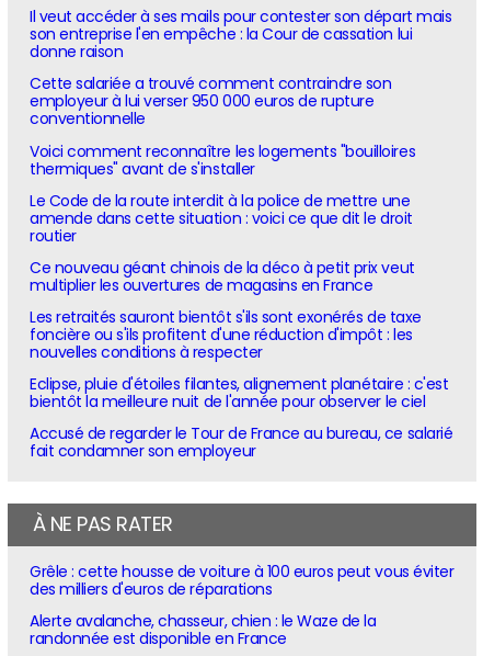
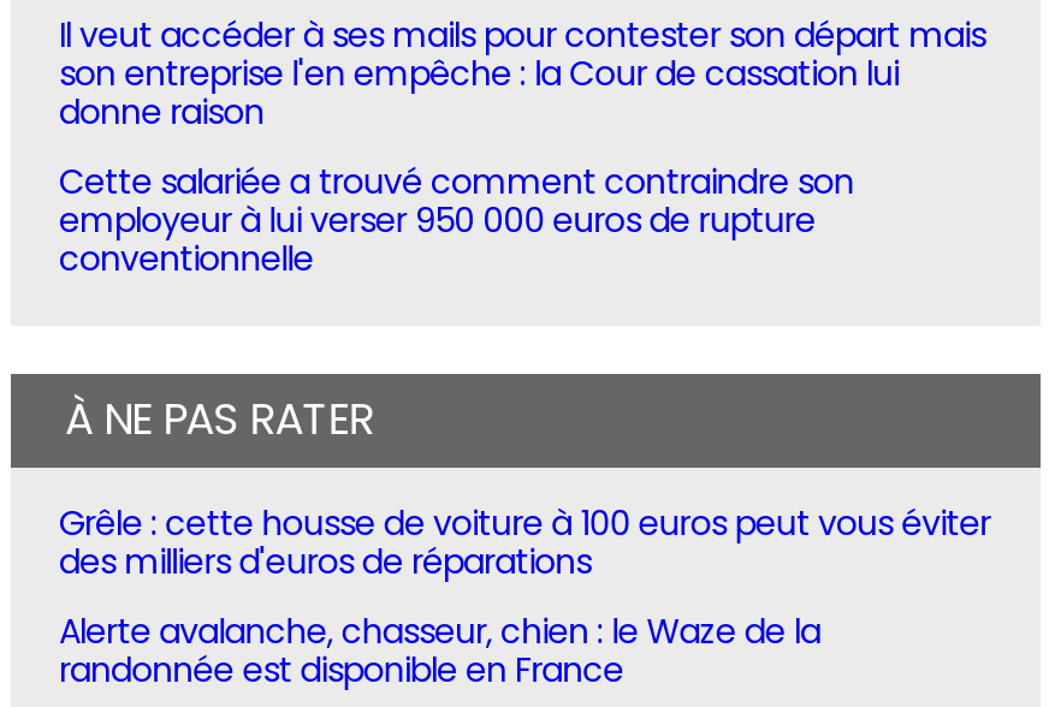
[30,143,453,459] Voici comment reconnaître les logements "bouilloires | thermiques" avant de s'installer | Le Code de la route interdit à la police de mettre une | amende dans cette situation : voici ce que dit le droit | routier | Ce nouveau géant chinois de la déco à petit prix veut | multiplier les ouvertures de magasins en France | Les retraités sauront bientôt s'ils sont exonérés de taxe | foncière ou s'ils profitent d'une réduction d'impôt : les | nouvelles conditions à respecter | Eclipse, pluie d'étoiles filantes, alignement planétaire : c'est | bientôt la meilleure nuit de l'année pour observer le ciel | Accusé de regarder le Tour de France au bureau, ce salarié | fait condamner son employeur -> none

